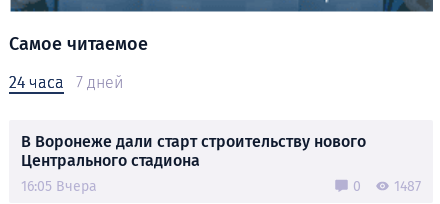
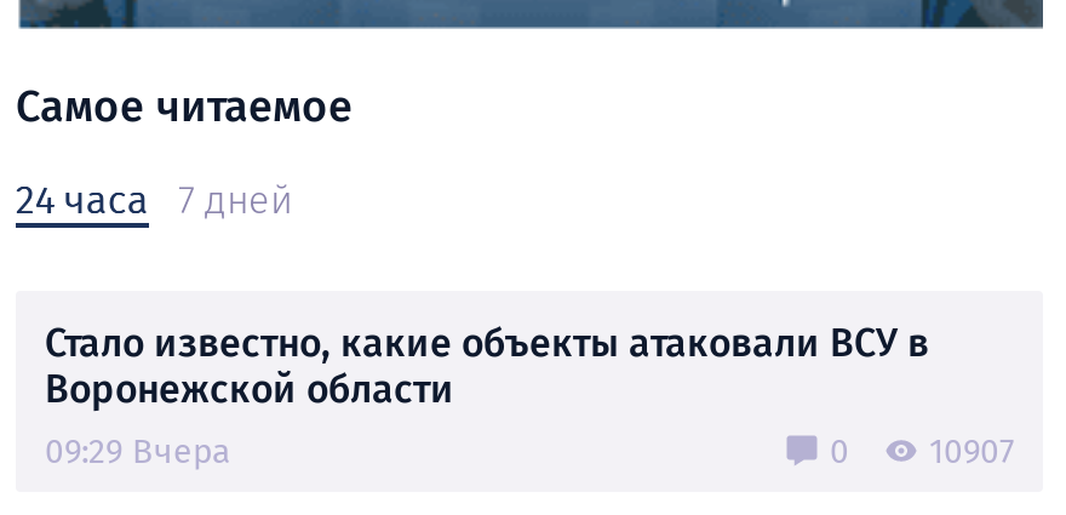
[21,132,366,195] В Воронеже дали старт строительству нового | Центрального стадиона | 16:05 Вчера -> [45,319,929,472] Стало известно, какие объекты атаковали ВСУ в | Воронежской области | 09:29 Вчера
[353,178,421,195] 0 1487 -> [830,431,1014,472] 0 10907

